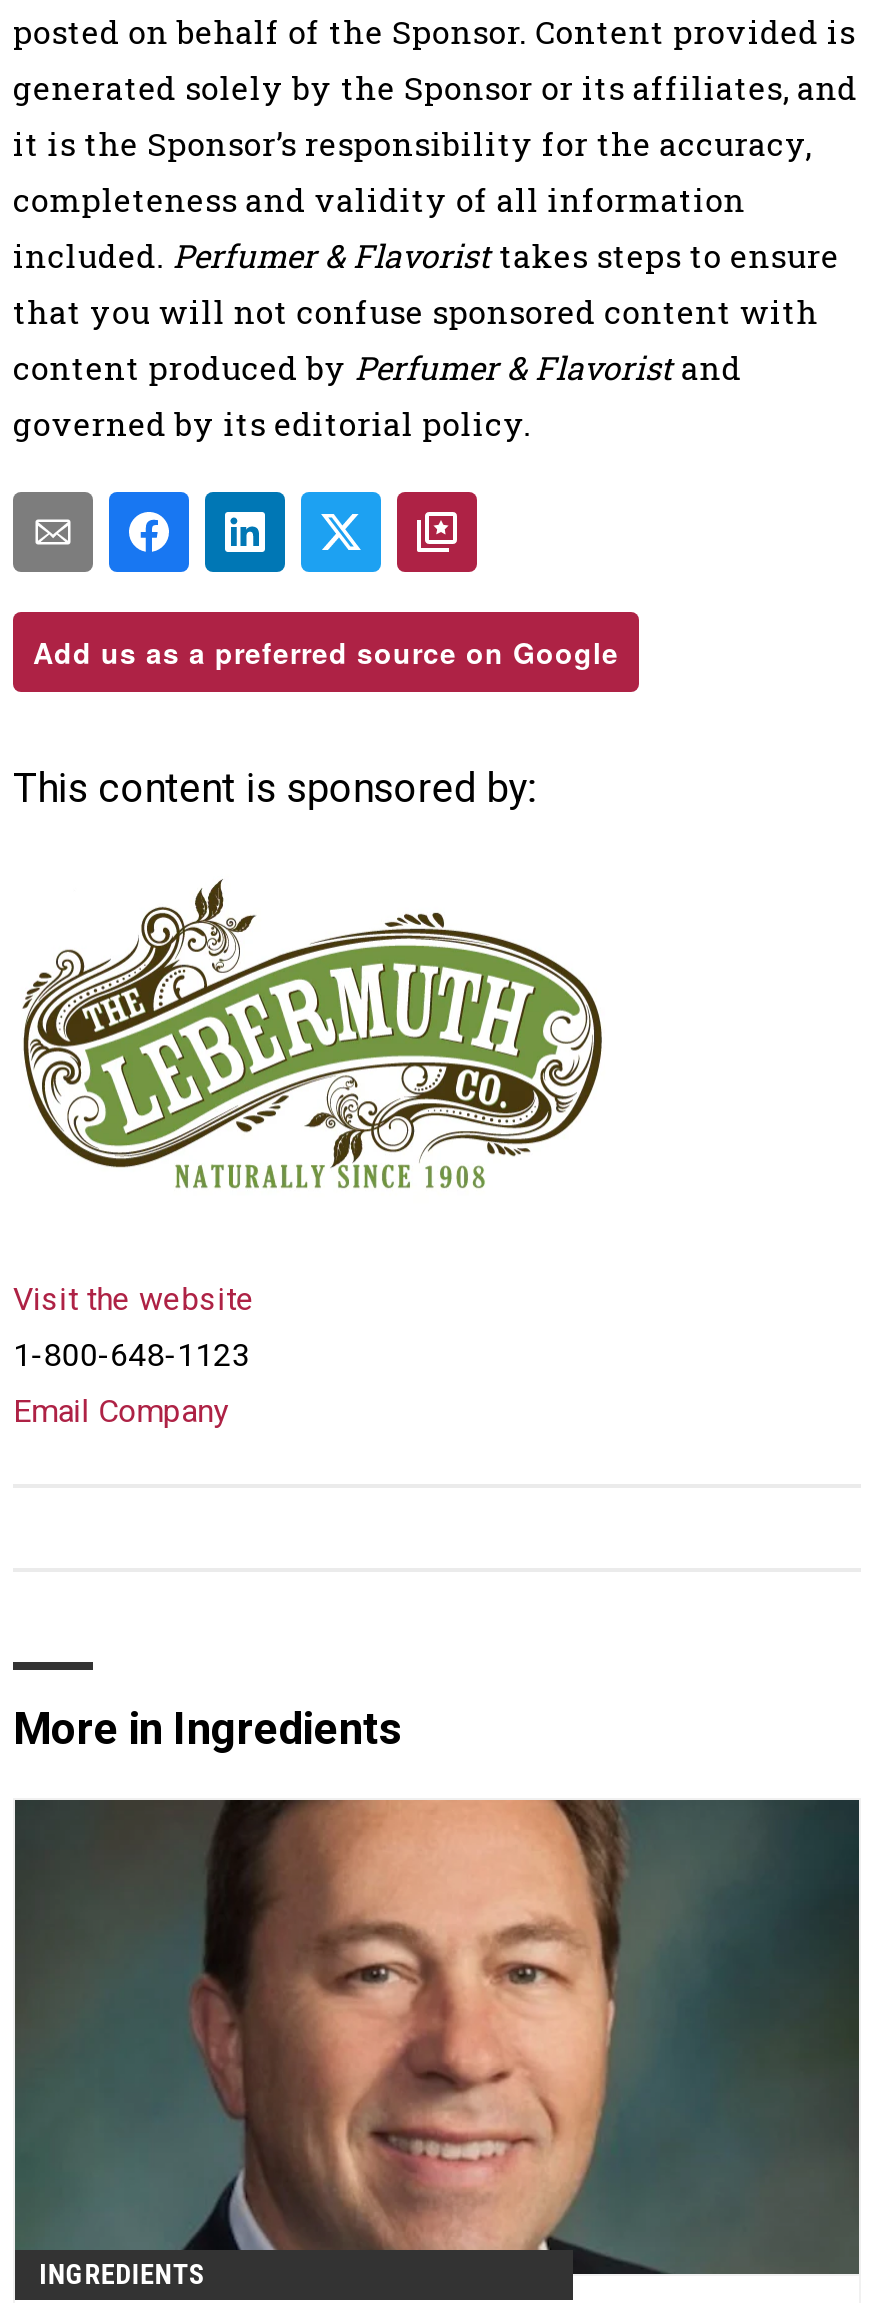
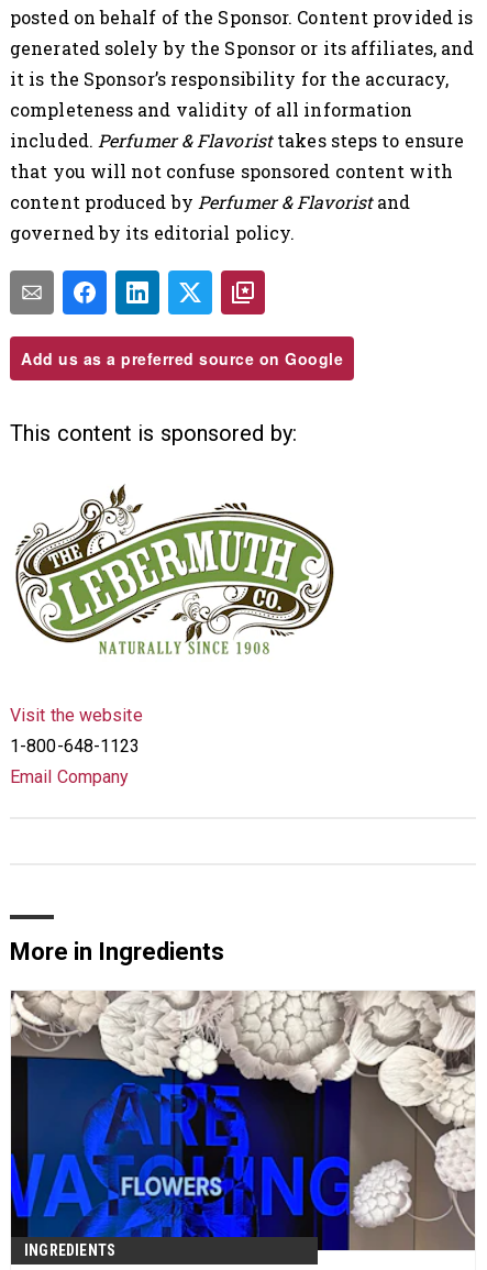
[13,1798,861,2278] [image] -> [10,990,475,1251] [image]

